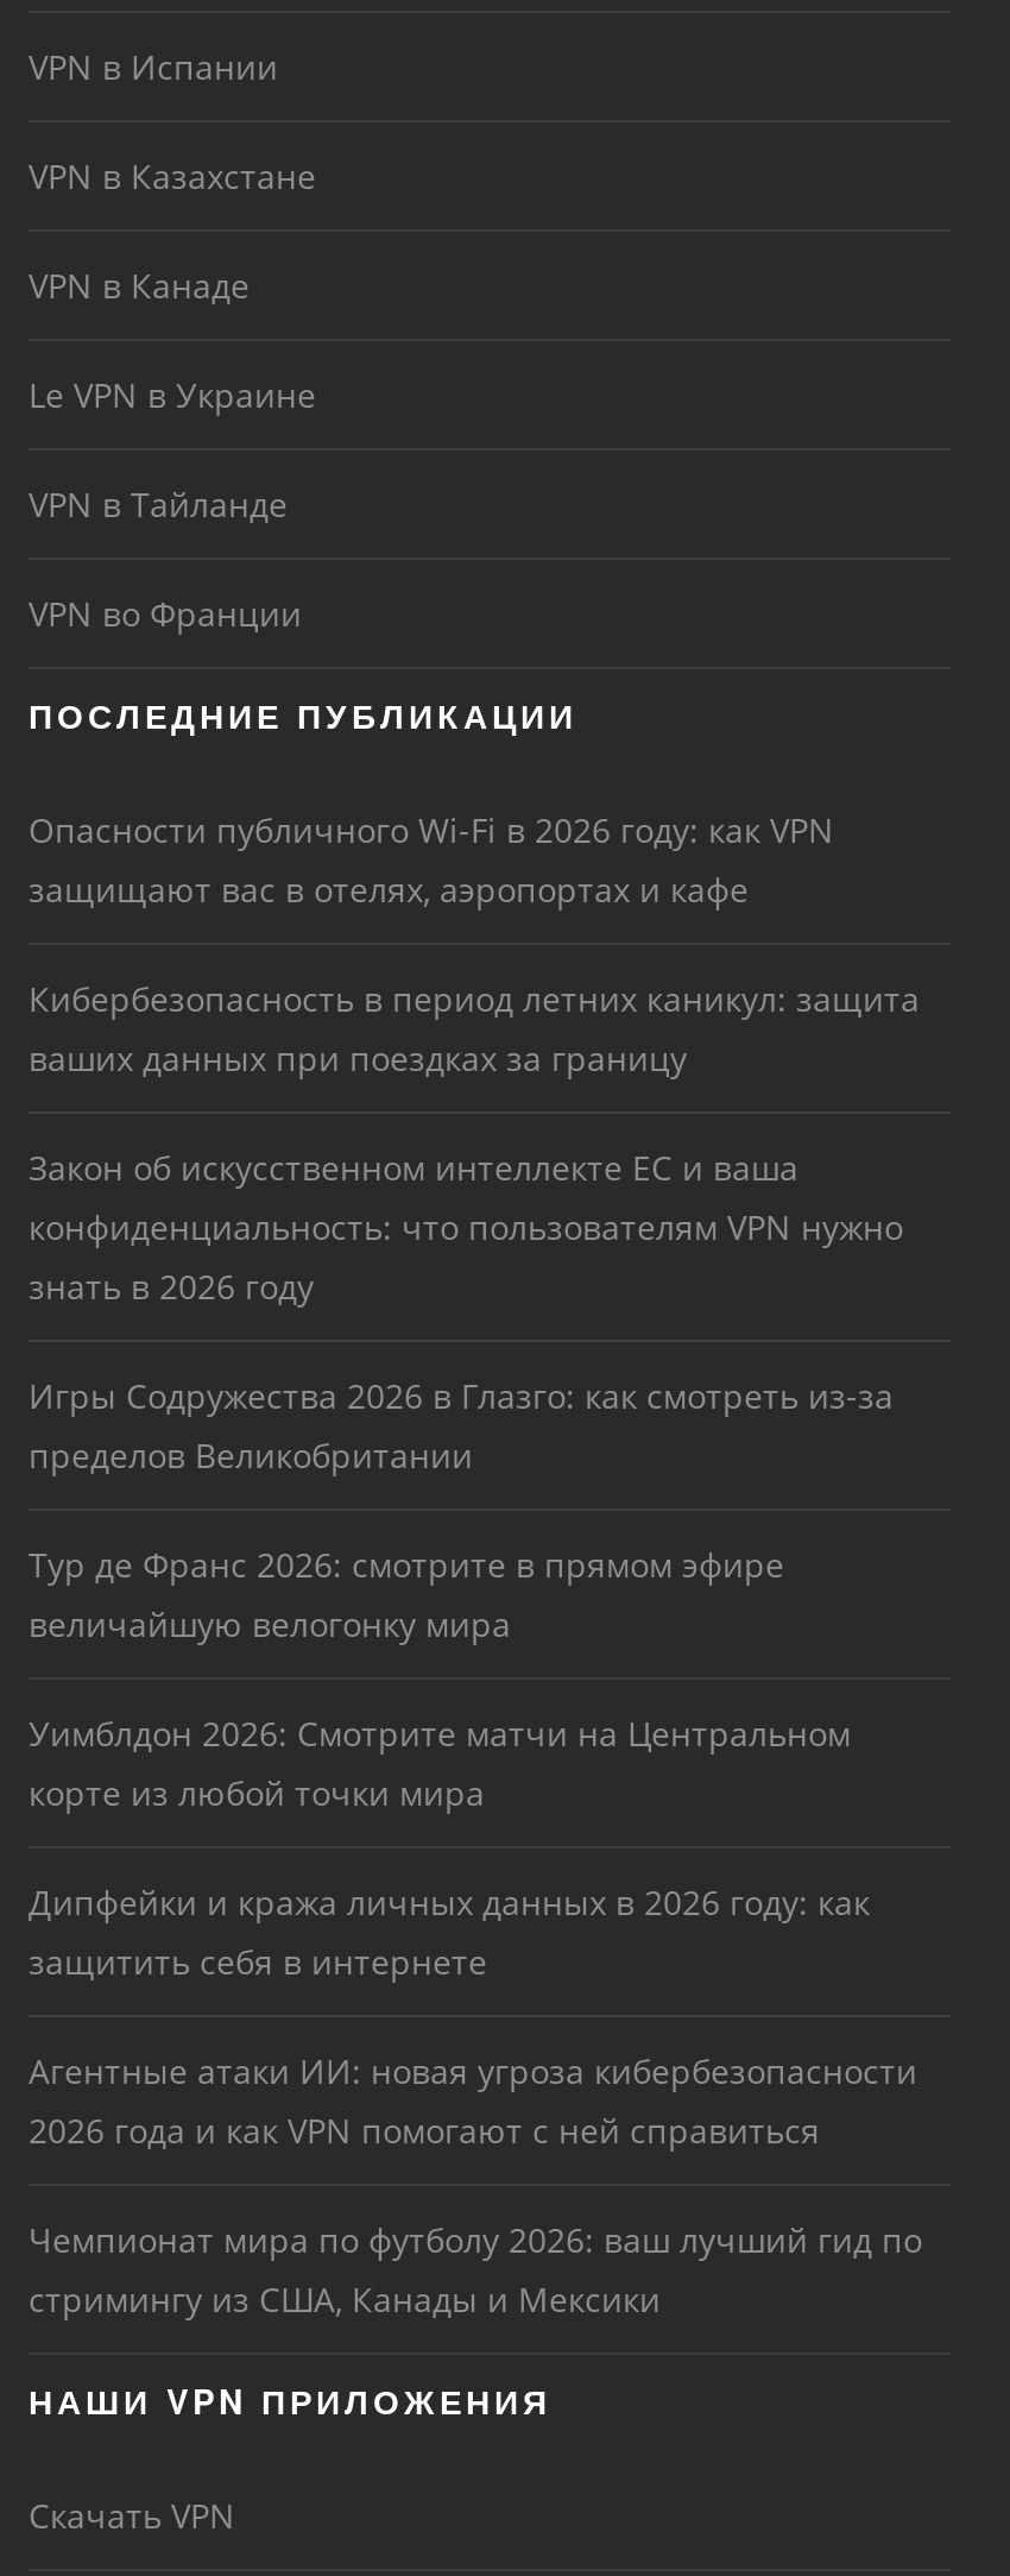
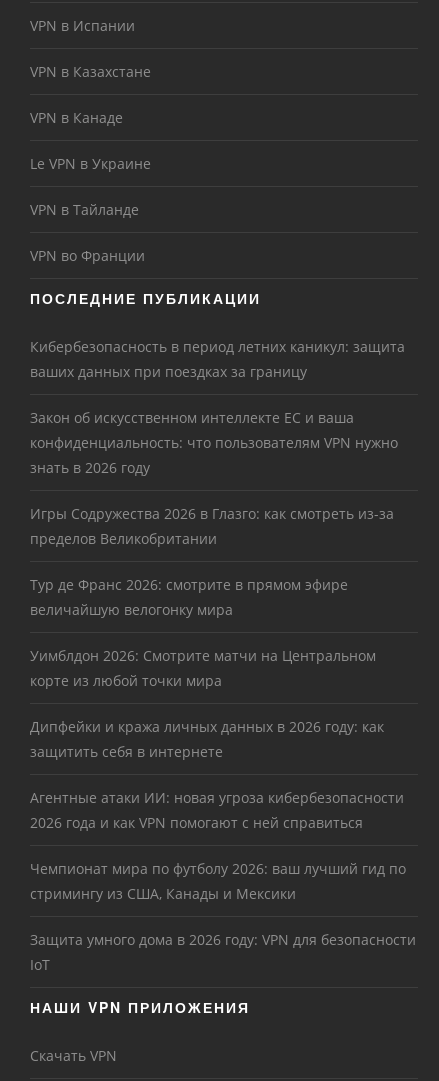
[29,808,834,912] Опасности публичного Wi-Fi в 2026 году: как VPN | защищают вас в отелях, аэропортах и кафе -> none
moved [29,977,922,2322] -> [30,337,406,903]: Кибербезопасность в период летних каникул: защита | ваших данных при поездках за границу | Закон об искусственном интеллекте ЕС и ваша | ... | Чемпионат мира по футболу 2026: ваш лучший гид по | стримингу из США, Канады и Мексики
none -> [30,930,416,974] Защита умного дома в 2026 году: VPN для безопасности | IoT

